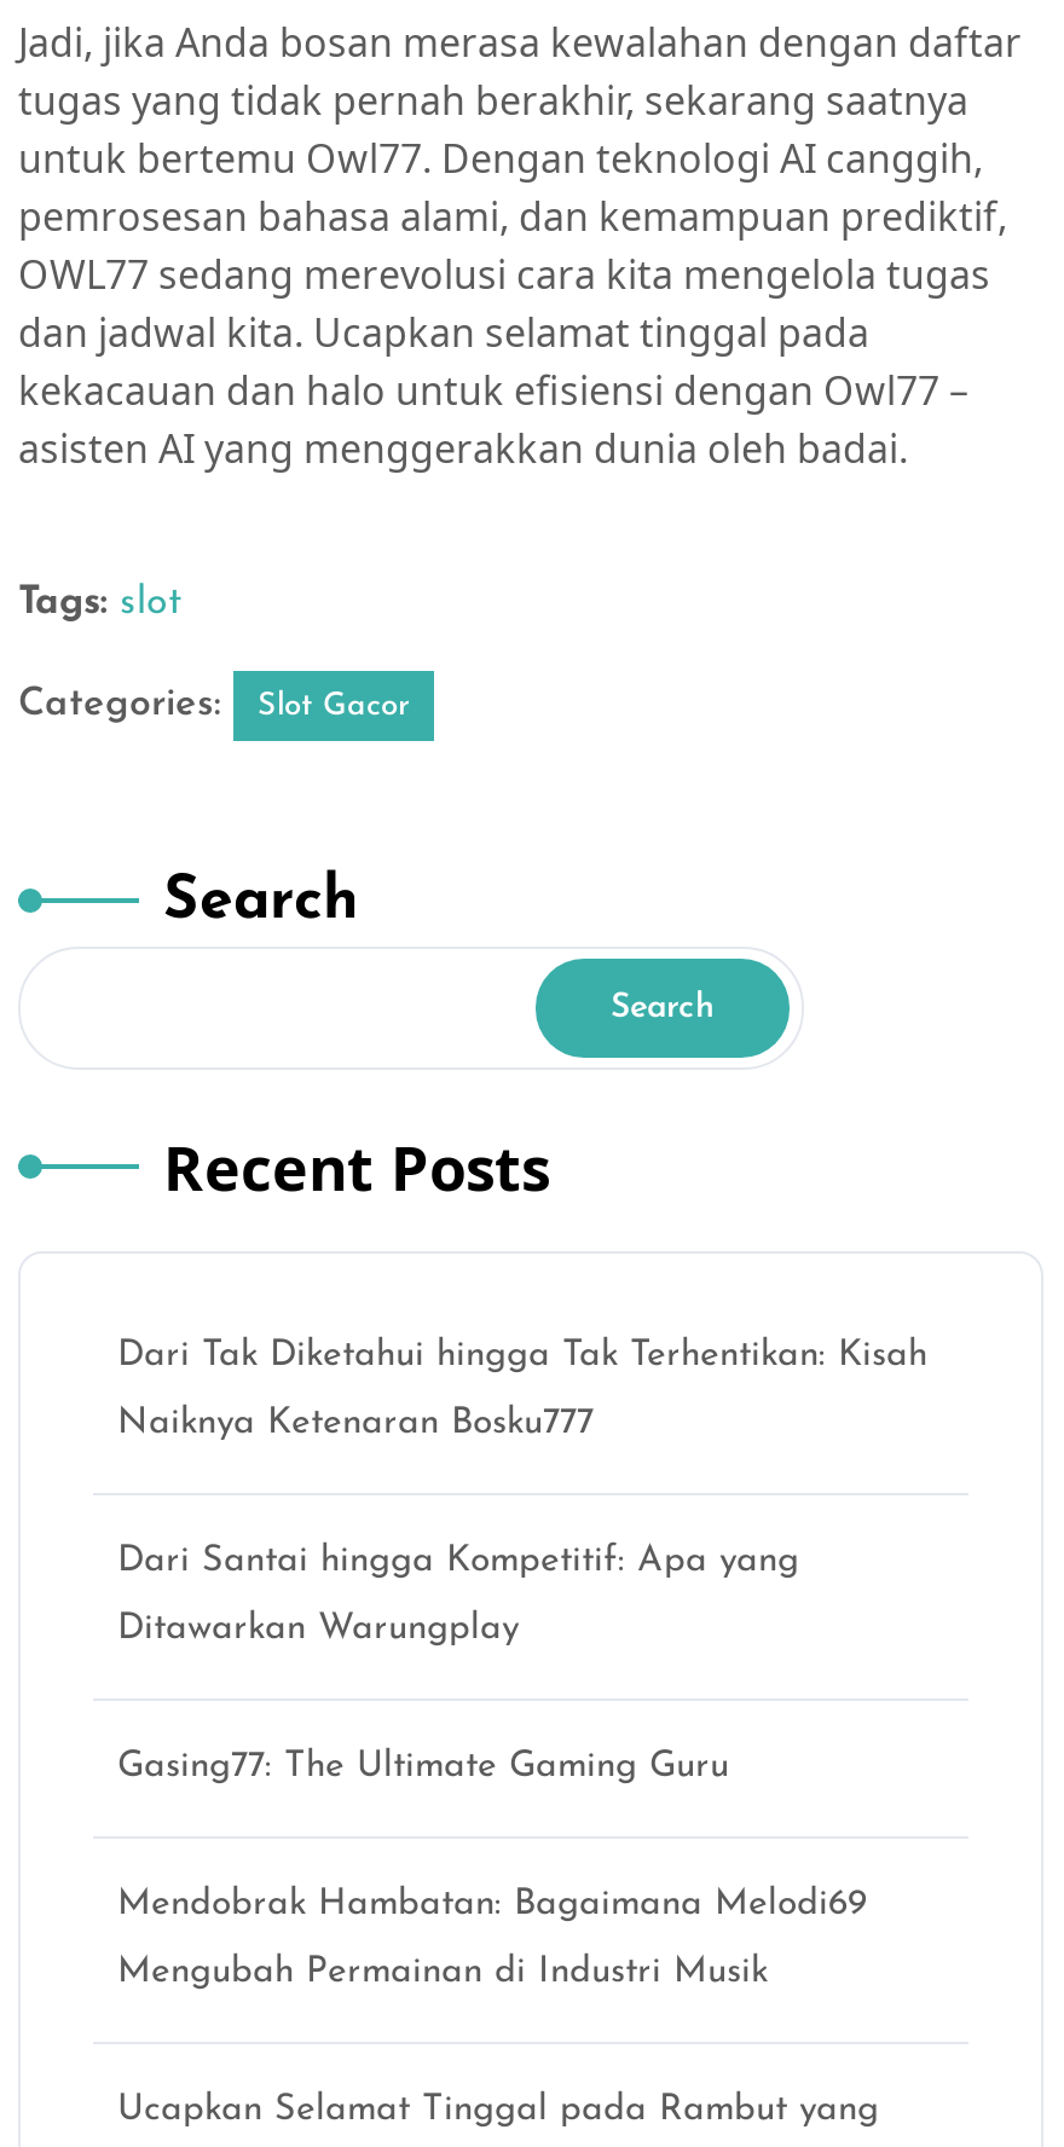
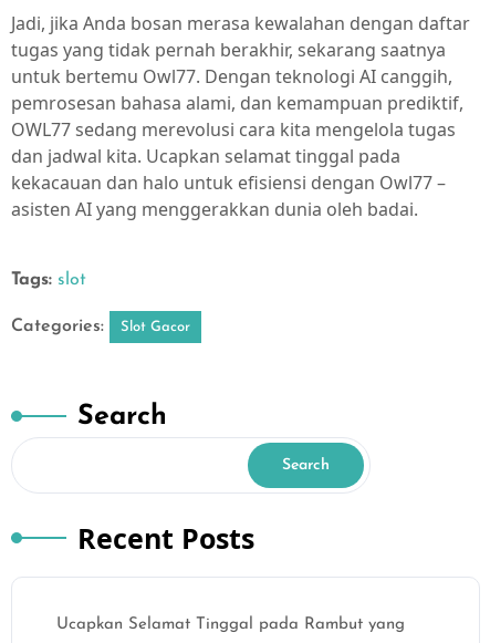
[117,1338,927,1442] Dari Tak Diketahui hingga Tak Terhentikan: Kisah | Naiknya Ketenaran Bosku777 -> none
[117,1543,799,1647] Dari Santai hingga Kompetitif: Apa yang | Ditawarkan Warungplay -> none
[117,1749,729,1785] Gasing77: The Ultimate Gaming Guru -> none
[117,1887,867,1991] Mendobrak Hambatan: Bagaimana Melodi69 | Mengubah Permainan di Industri Musik -> none

